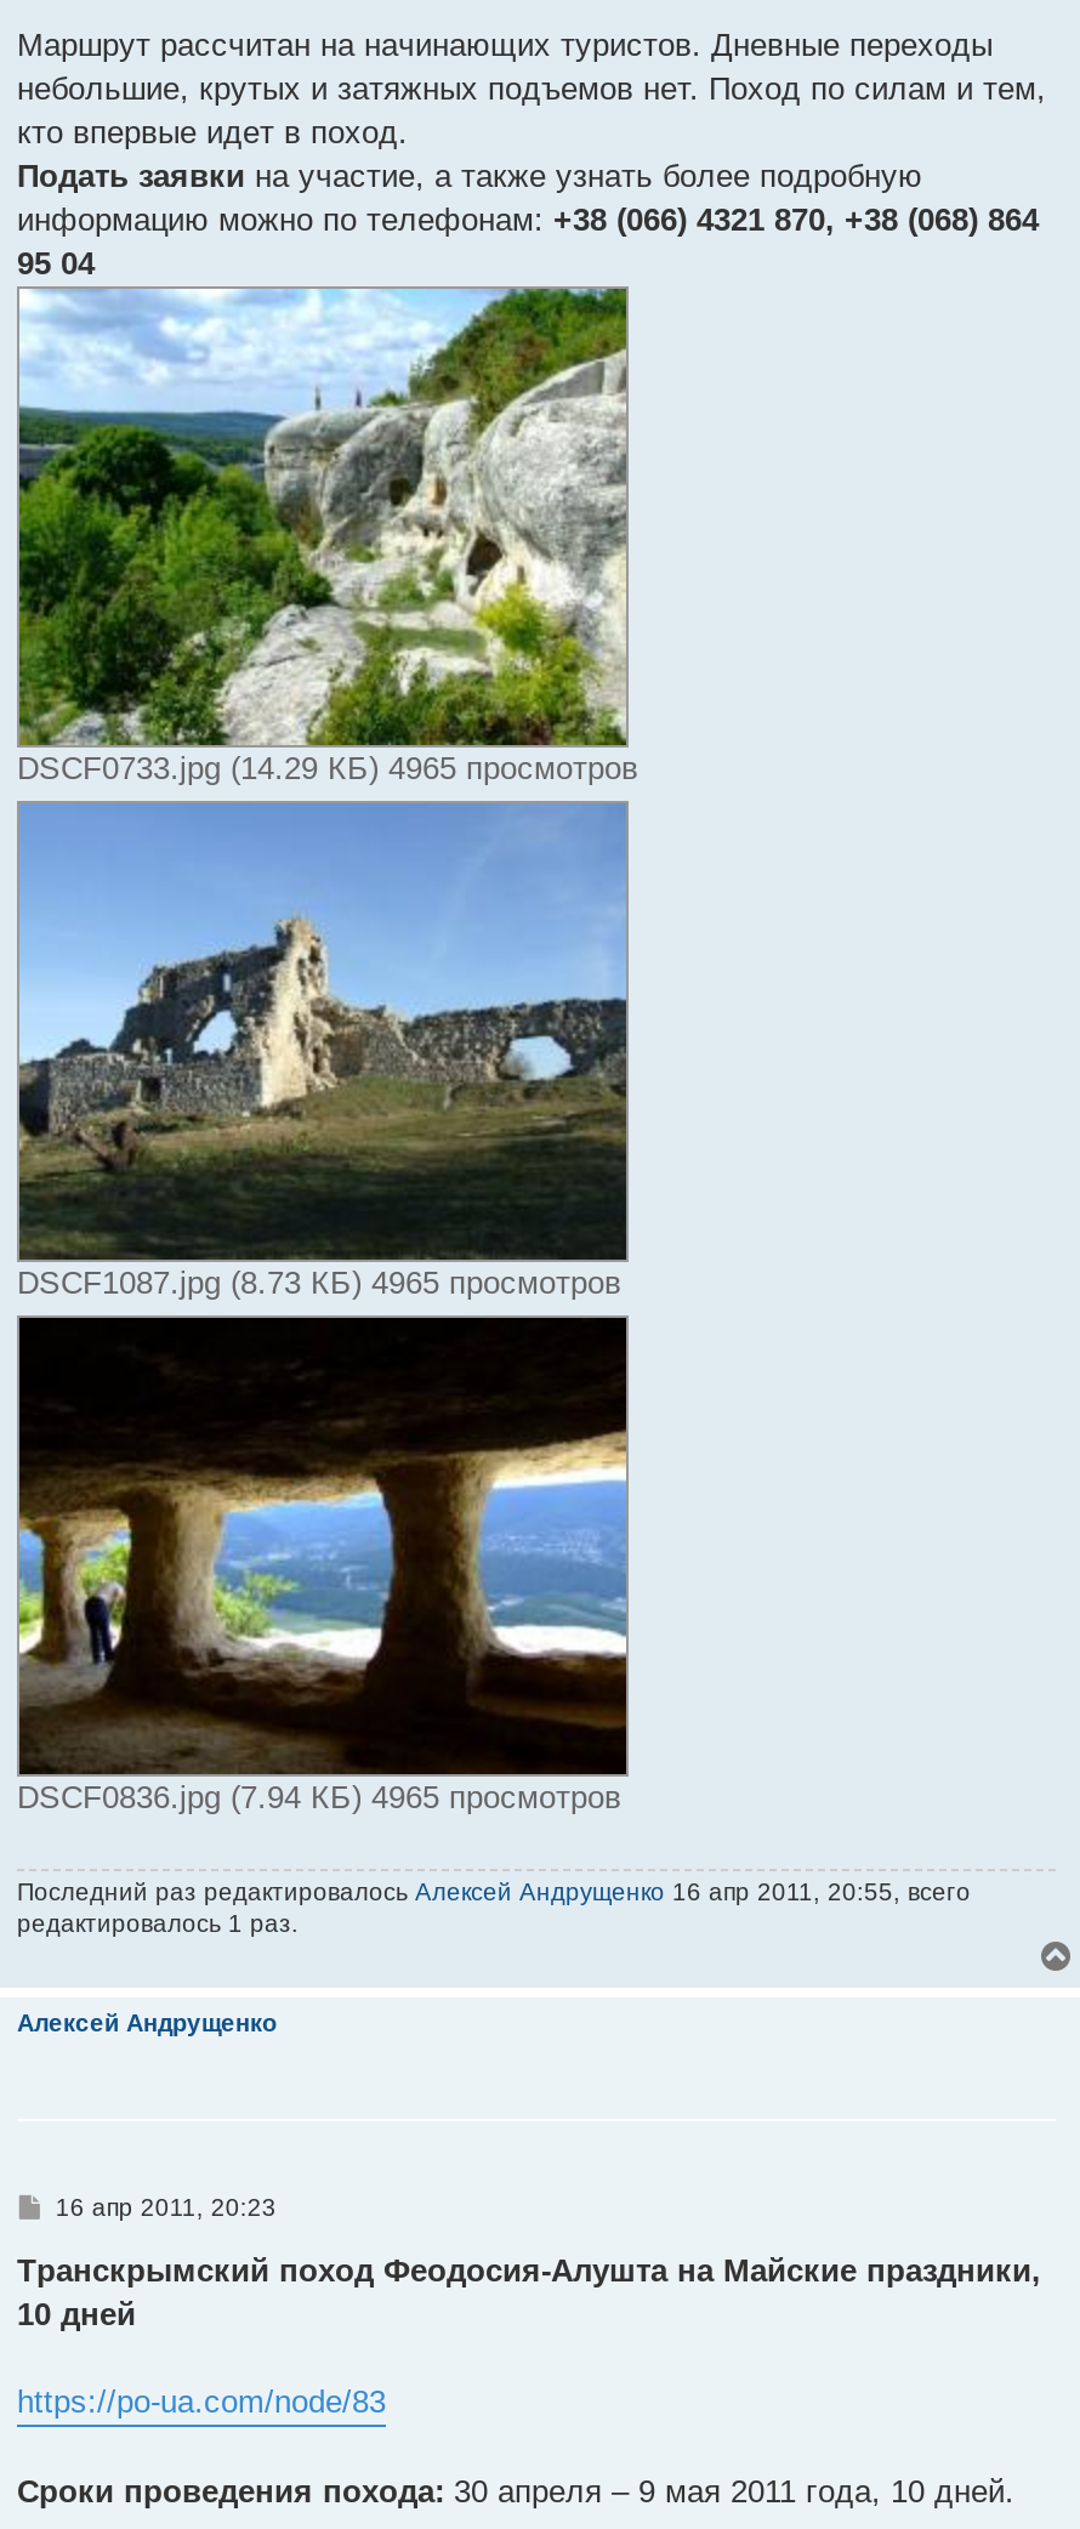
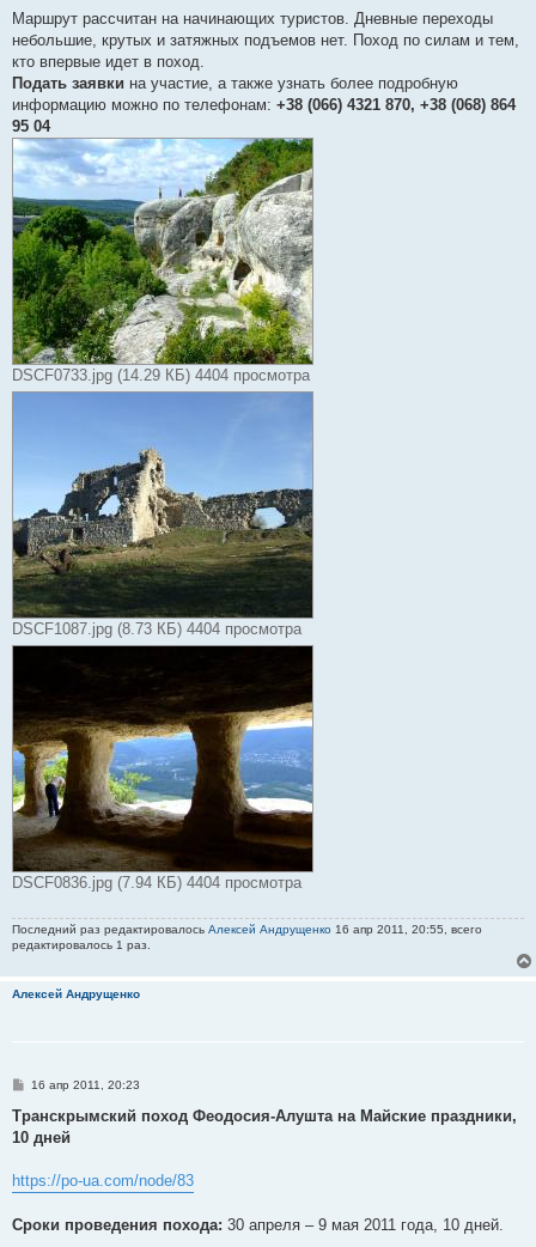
[17,750,638,787] DSCF0733.jpg (14.29 КБ) 4965 просмотров -> [12,366,310,384] DSCF0733.jpg (14.29 КБ) 4404 просмотра
[17,1265,621,1301] DSCF1087.jpg (8.73 КБ) 4965 просмотров -> [12,620,301,638] DSCF1087.jpg (8.73 КБ) 4404 просмотра
[17,1779,621,1816] DSCF0836.jpg (7.94 КБ) 4965 просмотров -> [12,874,301,892] DSCF0836.jpg (7.94 КБ) 4404 просмотра

